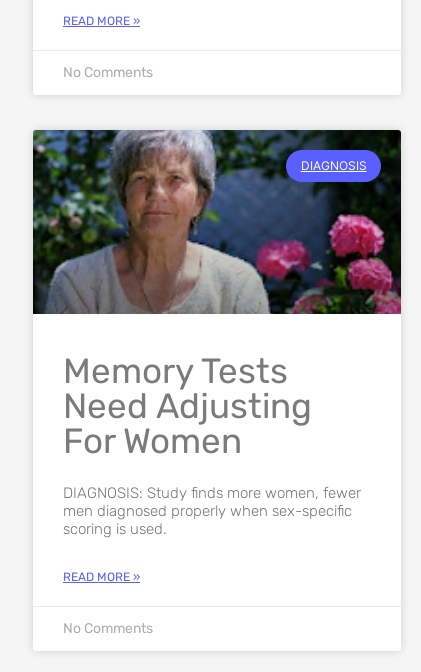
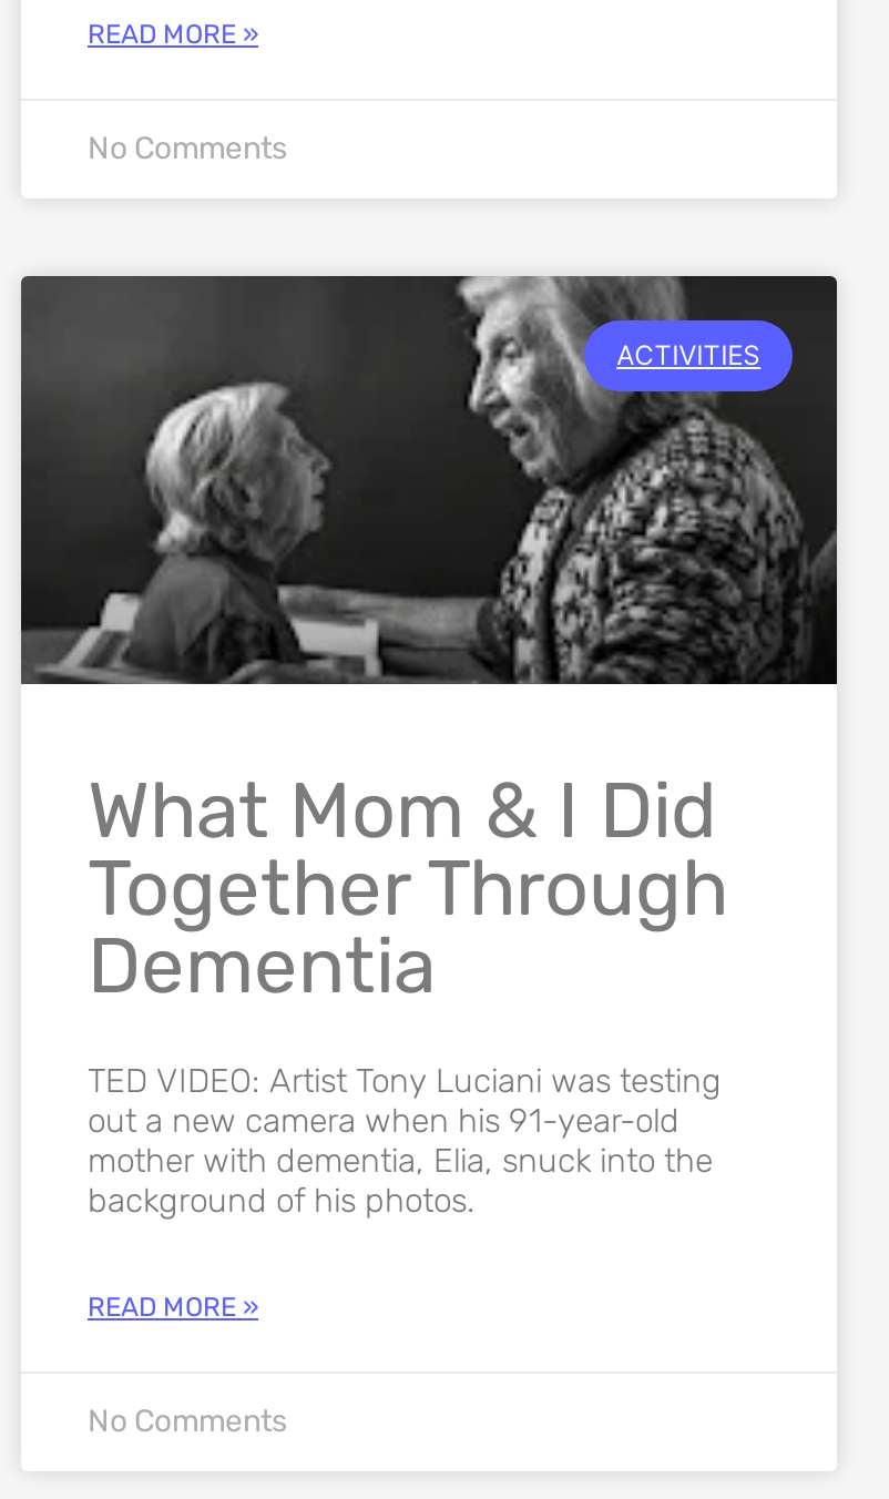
[33,129,402,315] [image] | DIAGNOSIS -> [21,274,837,686] [image] | ACTIVITIES
[63,350,312,462] Memory Tests | Need Adjusting | For Women -> [88,763,728,1012] What Mom & I Did | Together Through | Dementia
[63,484,361,538] DIAGNOSIS: Study finds more women, fewer | men diagnosed properly when sex-specific | scoring is used. -> [88,1060,722,1220] TED VIDEO: Artist Tony Luciani was testing | out a new camera when his 91-year-old | mother with dementia, Elia, snuck into the | background of his photos.

